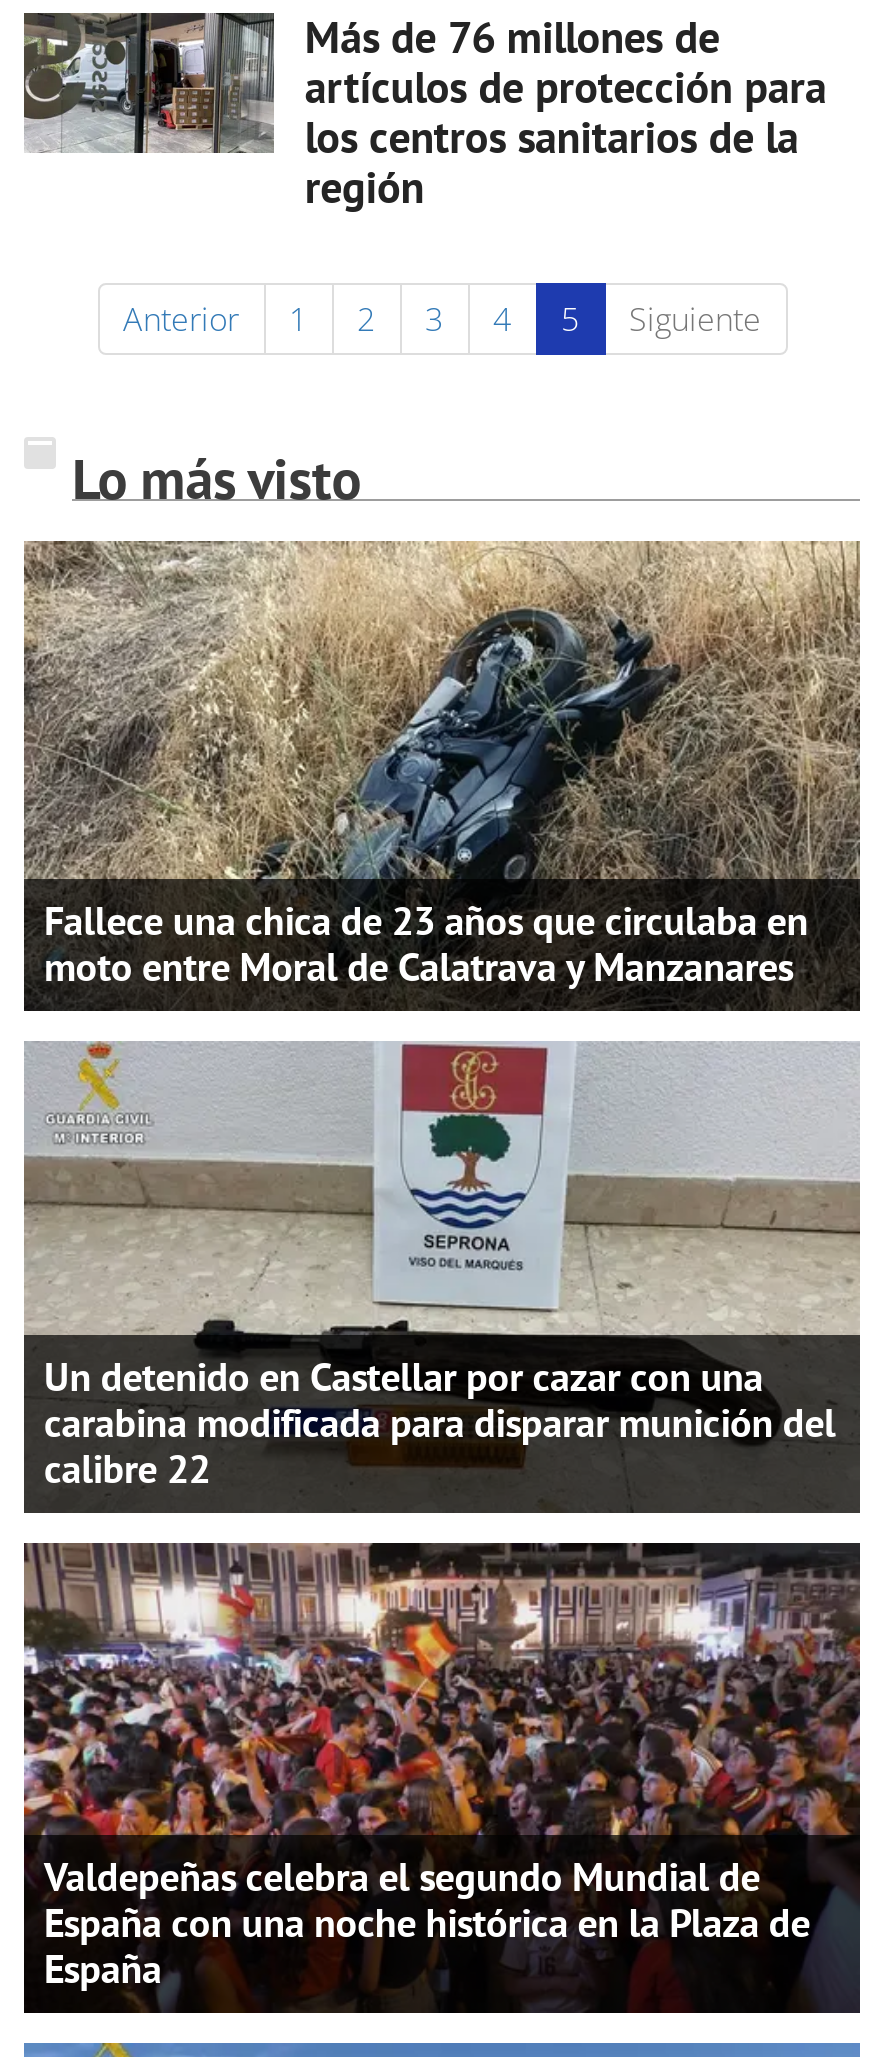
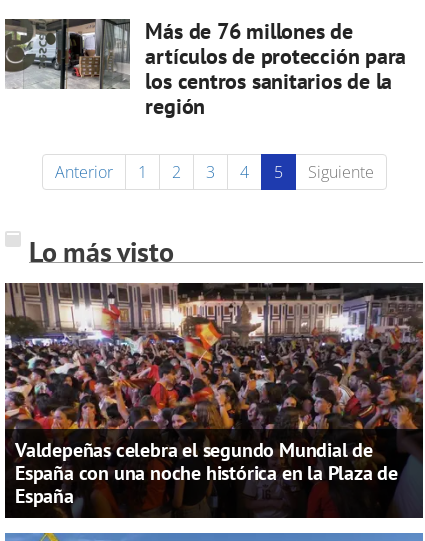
[22,539,862,994] [image] | Fallece una chica de 23 años que circulaba en | moto entre Moral de Calatrava y Manzanares -> none
[22,1041,862,1494] [image] | Un detenido en Castellar por cazar con una | carabina modificada para disparar munición del | calibre 22 -> none

